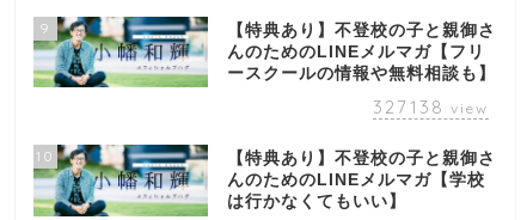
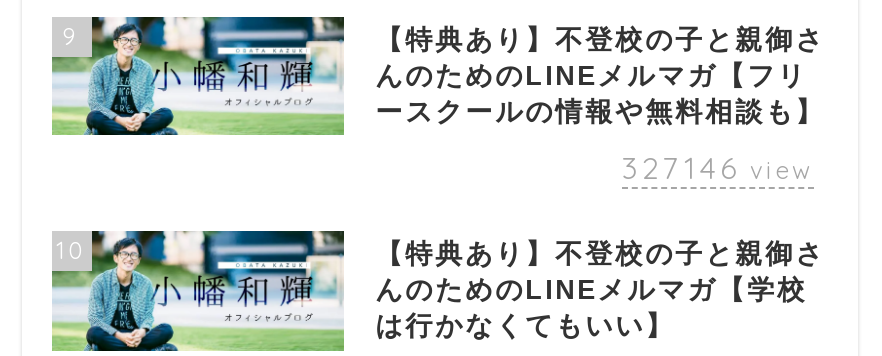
[373,96,489,119] 327138 view -> [622,150,814,188] 327146 view

